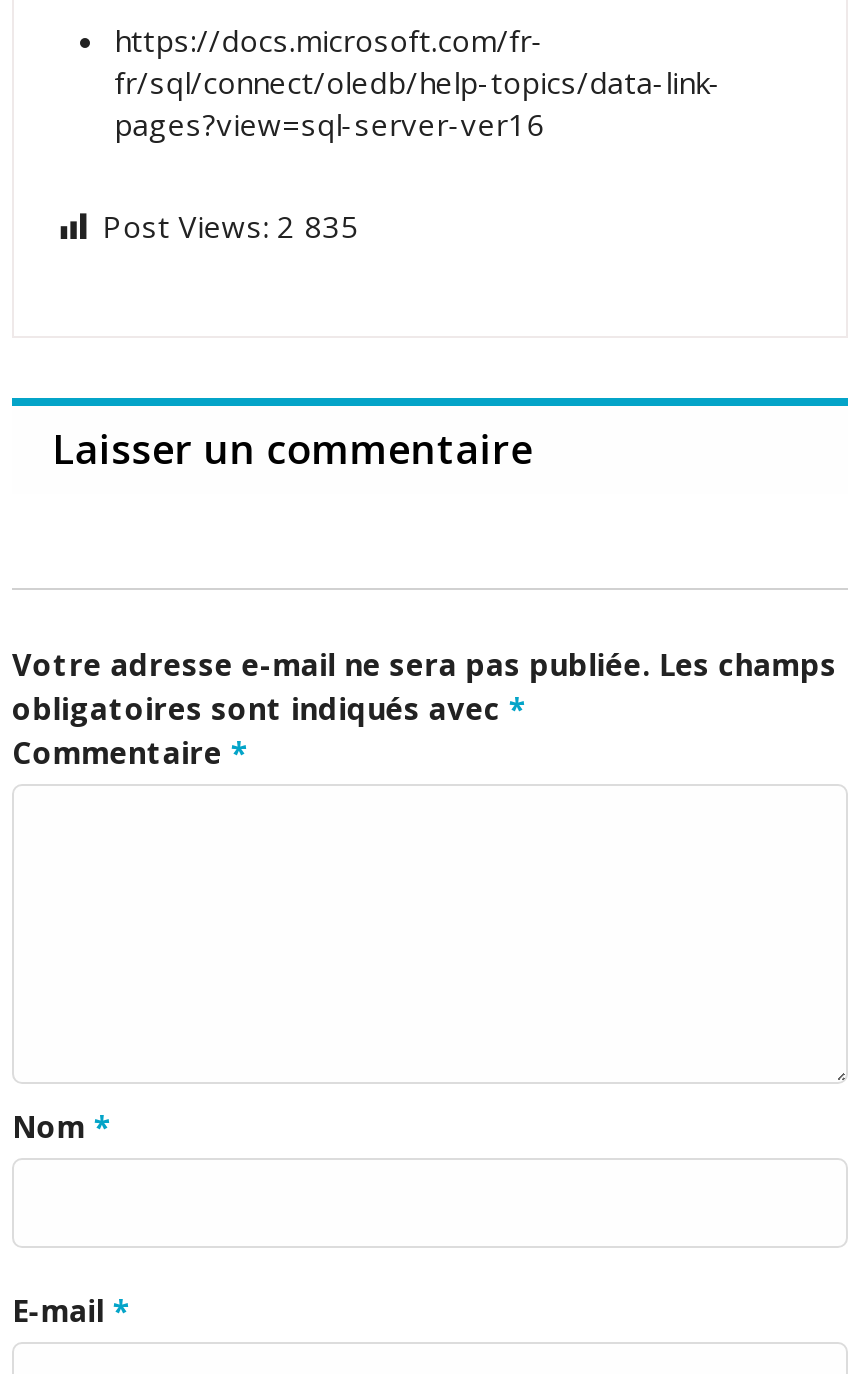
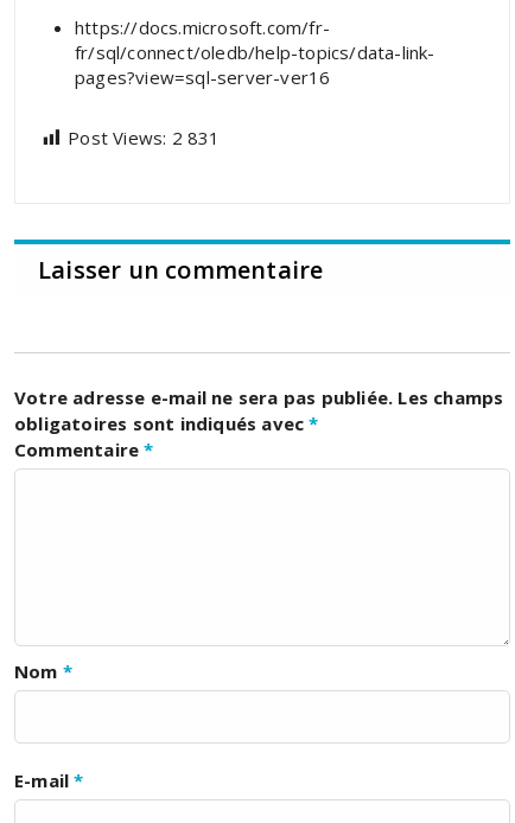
[102,207,359,247] Post Views: 2 835 -> [68,126,220,150] Post Views: 2 831

